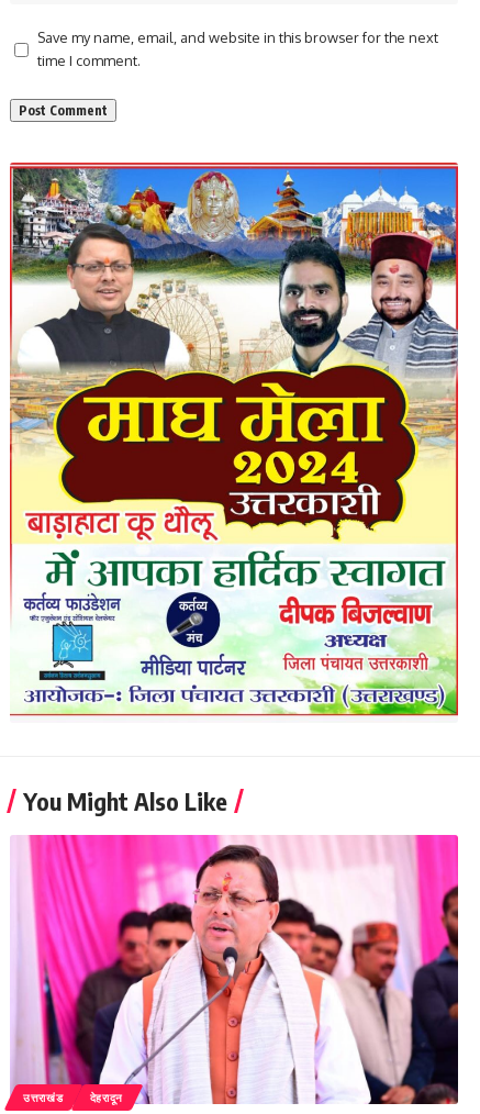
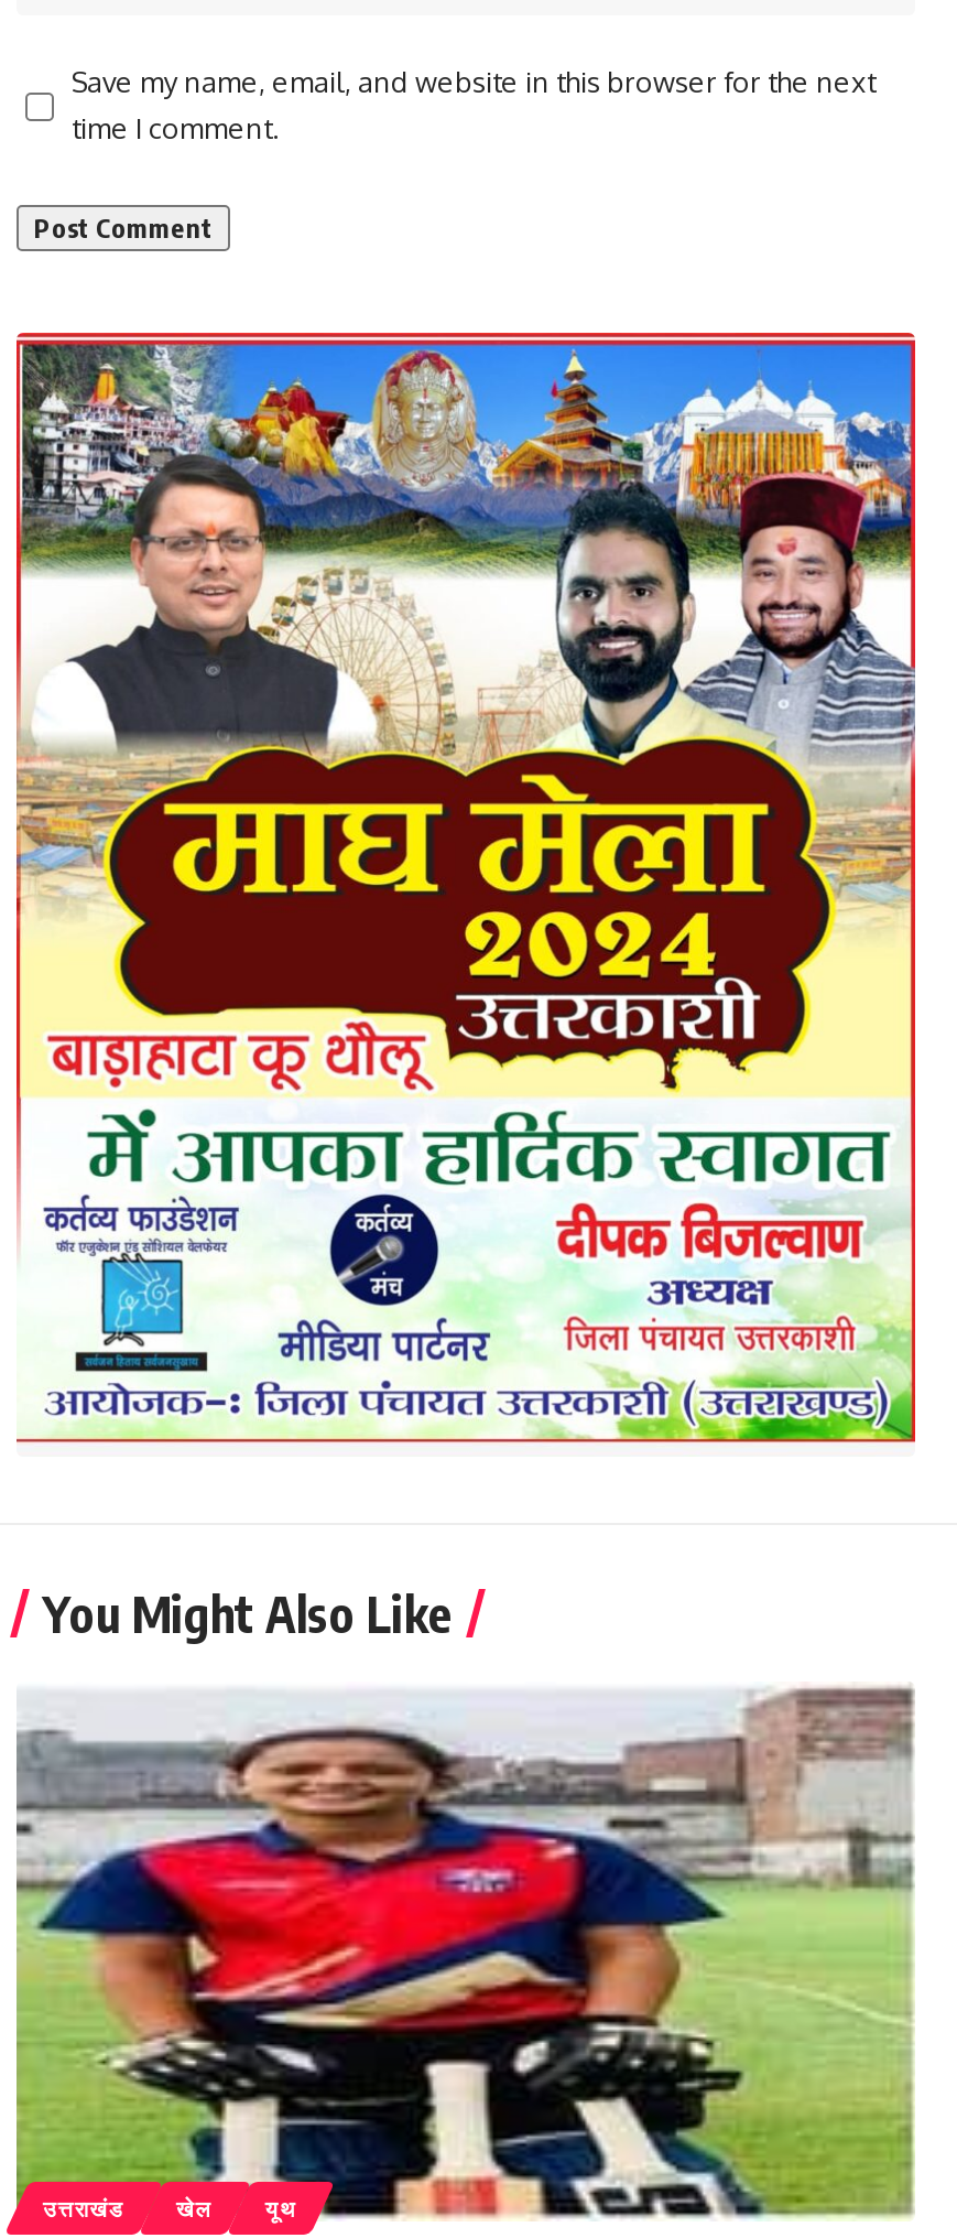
[10,834,459,1105] [image] | देहरादून -> [14,1682,915,2221] [image] | खेल | यूथ

